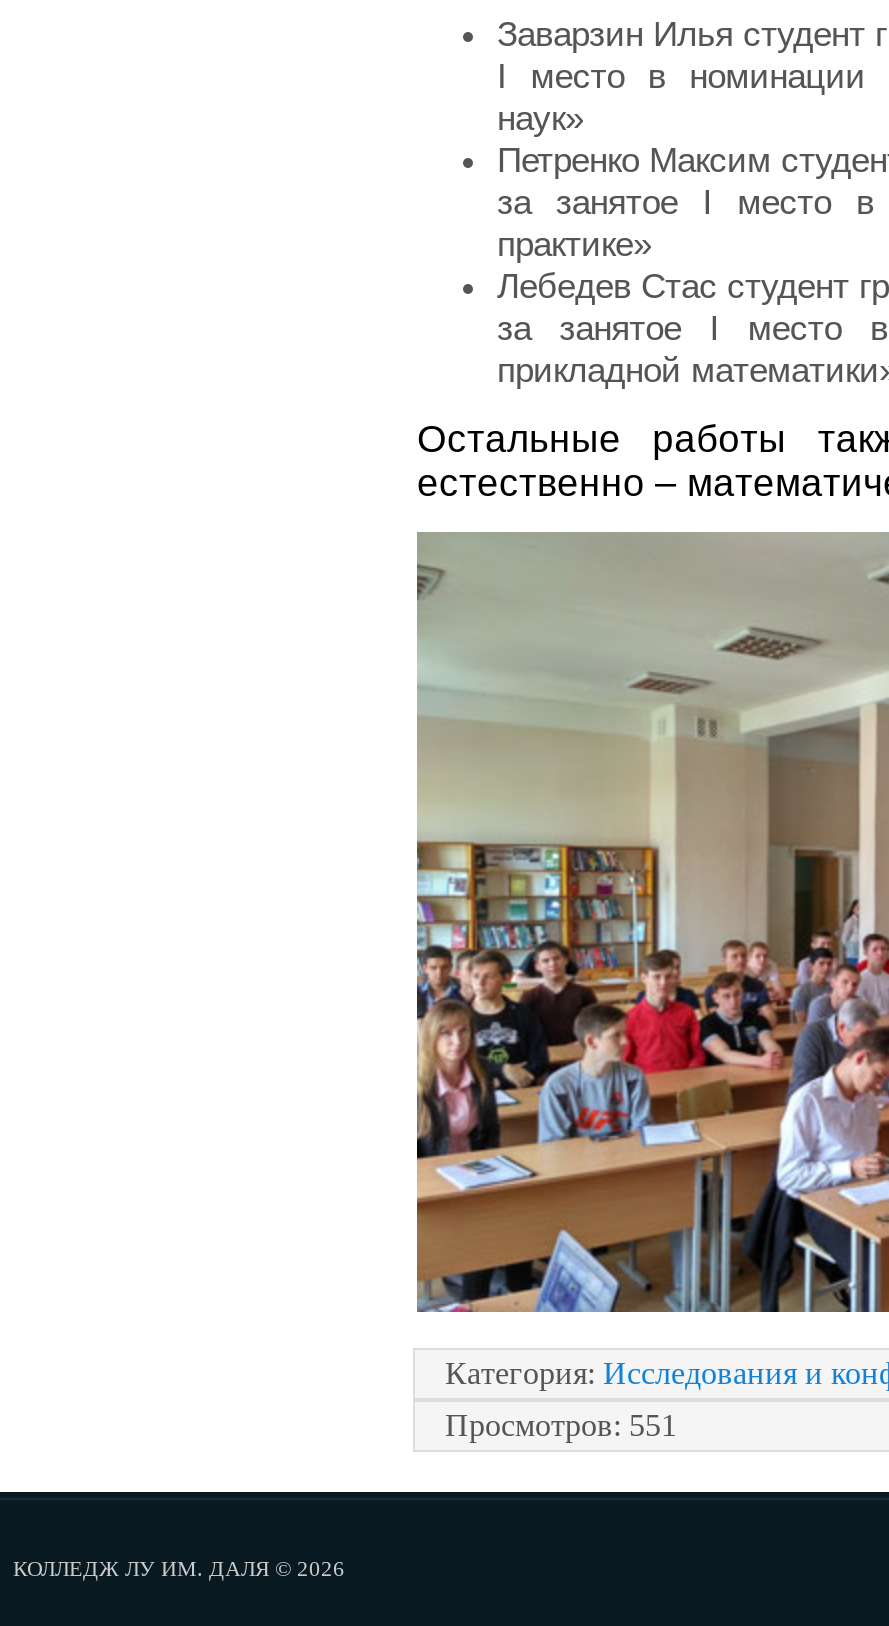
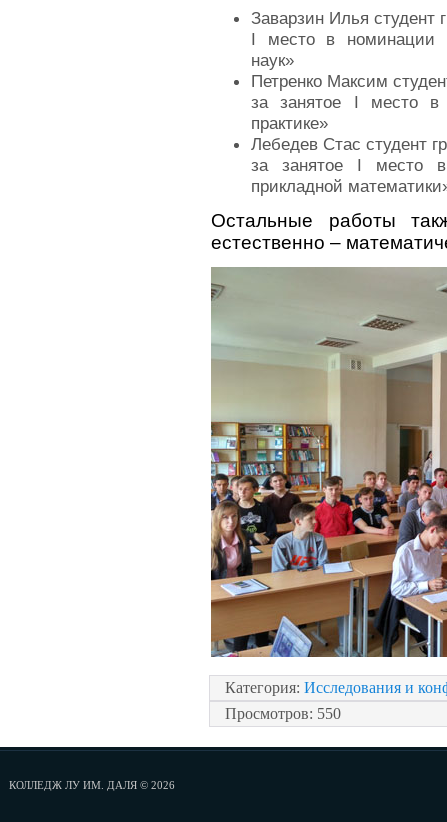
[445,1408,677,1442] Просмотров: 551 -> [225,705,341,722] Просмотров: 550

